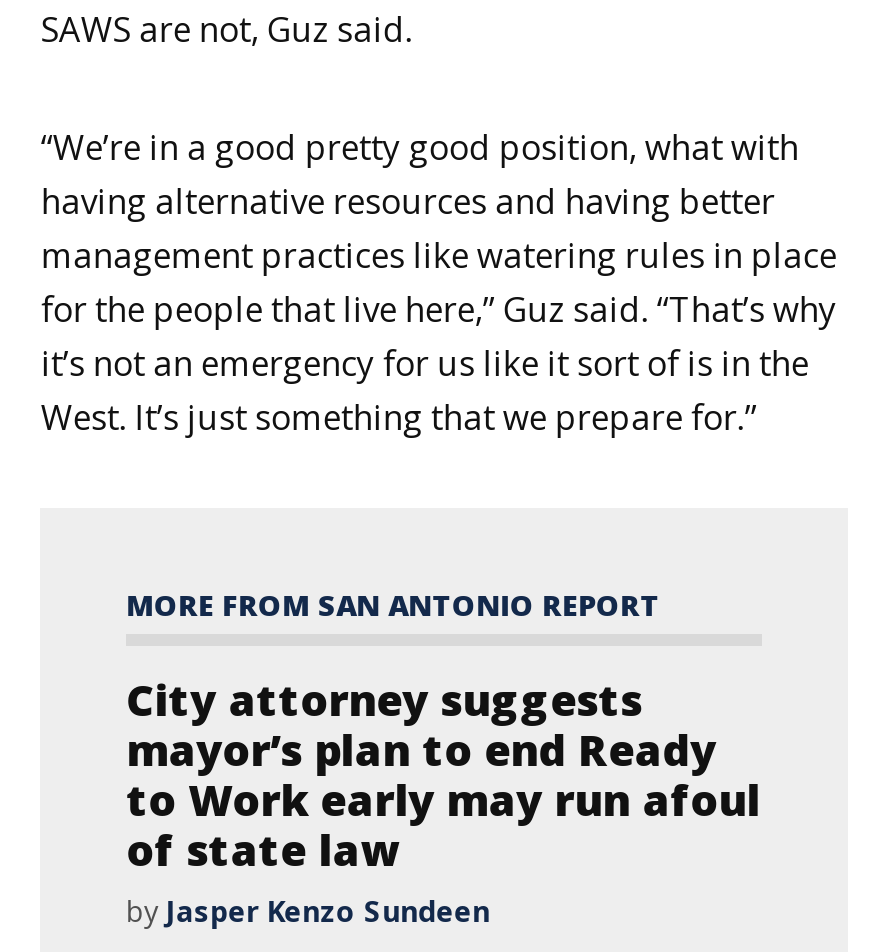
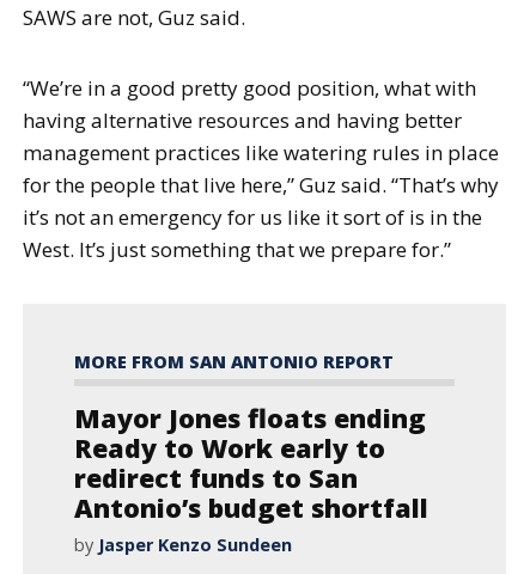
[126,669,760,877] City attorney suggests | mayor’s plan to end Ready | to Work early may run afoul | of state law -> [74,400,429,524] Mayor Jones floats ending | Ready to Work early to | redirect funds to San | Antonio’s budget shortfall

